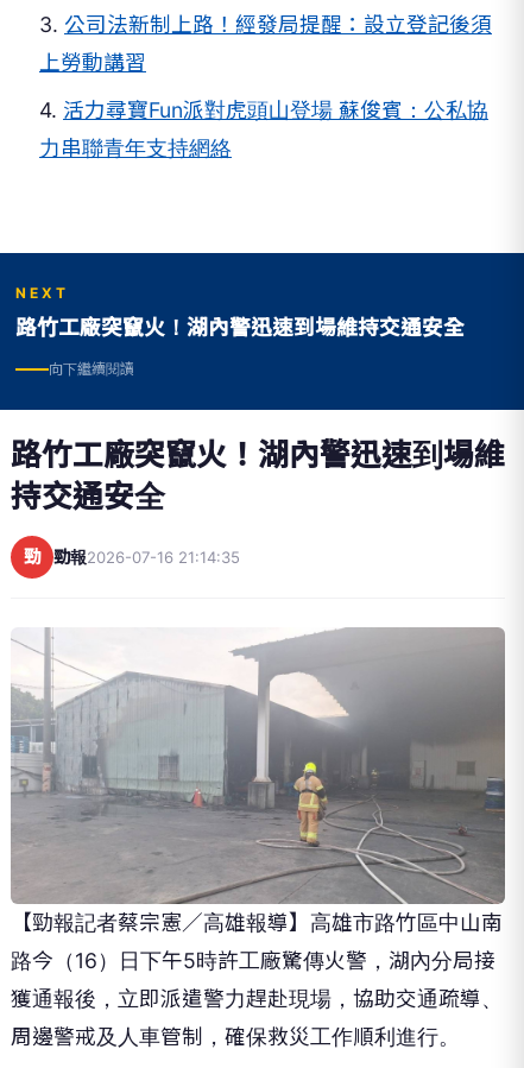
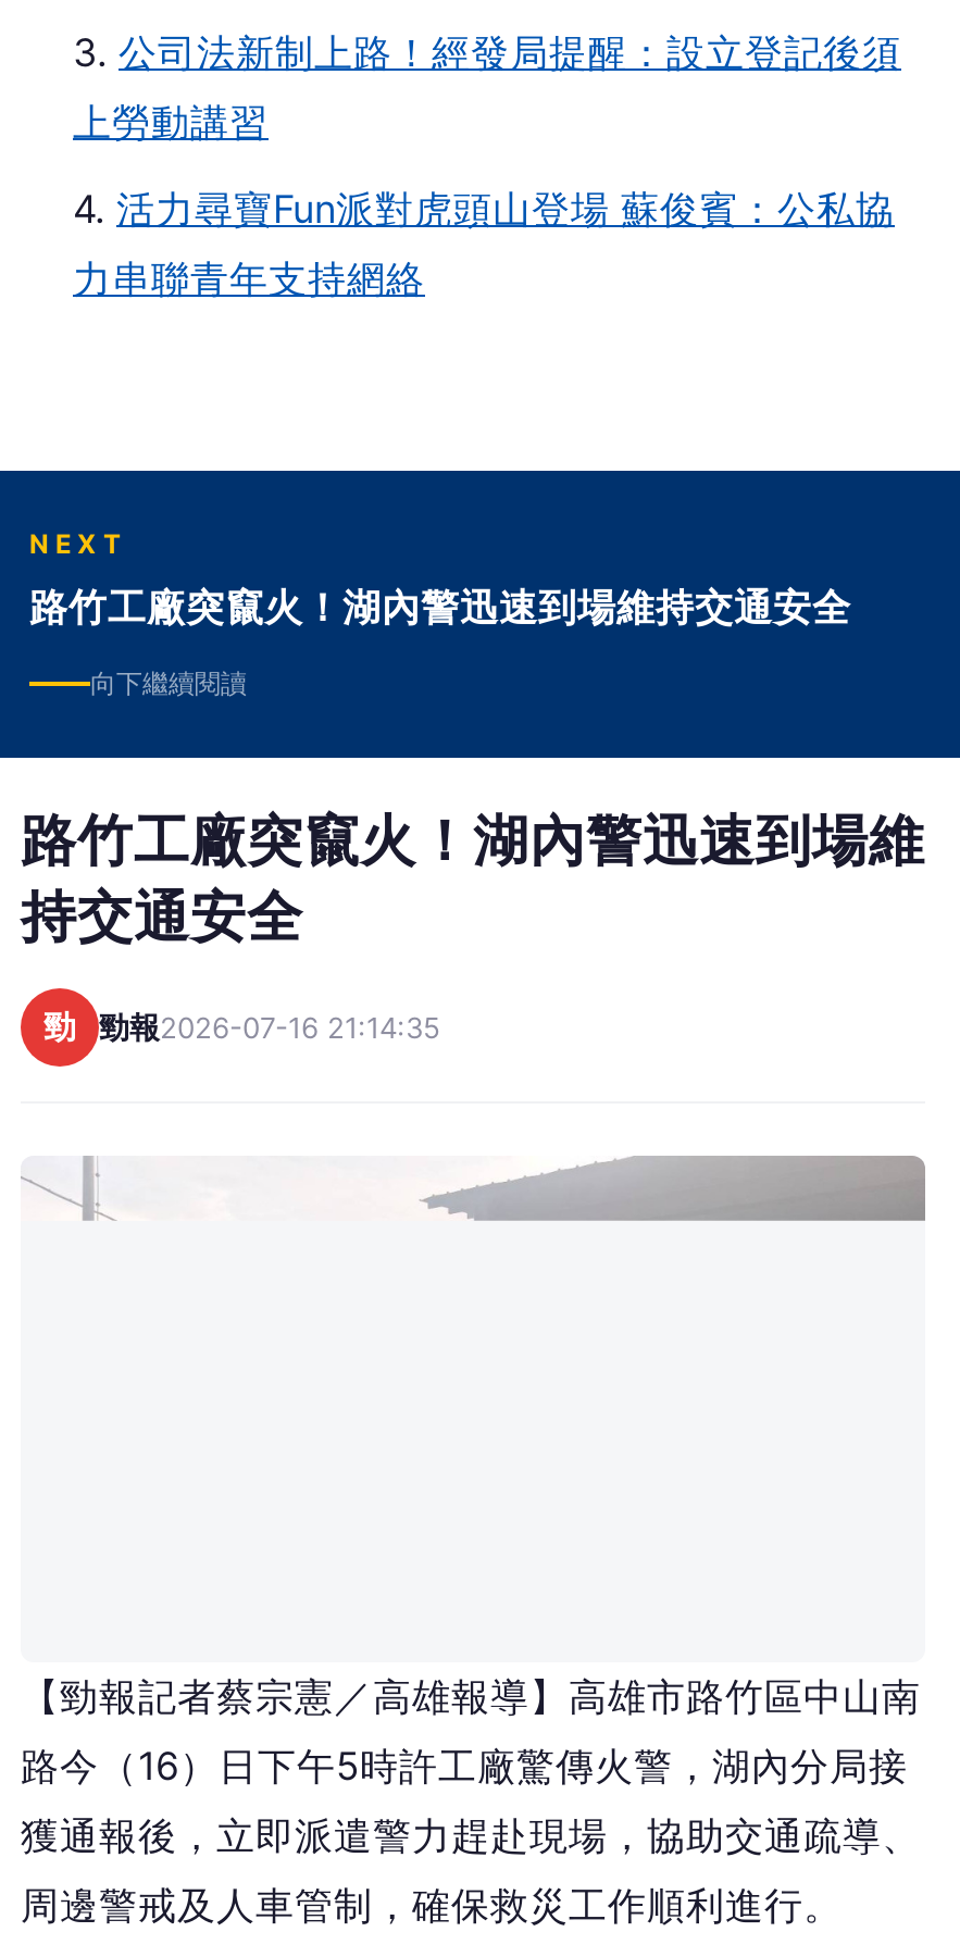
[11,663,506,905] [image] -> none

